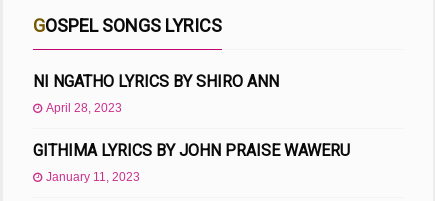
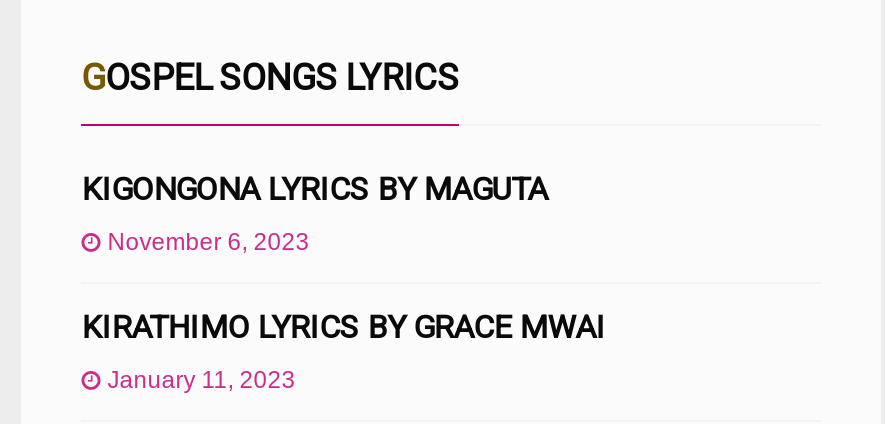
[33,72,279,91] NI NGATHO LYRICS BY SHIRO ANN -> [81,171,547,209] KIGONGONA LYRICS BY MAGUTA
[46,101,122,115] April 28, 2023 -> [107,229,309,257] November 6, 2023
[33,141,350,160] GITHIMA LYRICS BY JOHN PRAISE WAWERU -> [81,309,605,347] KIRATHIMO LYRICS BY GRACE MWAI

